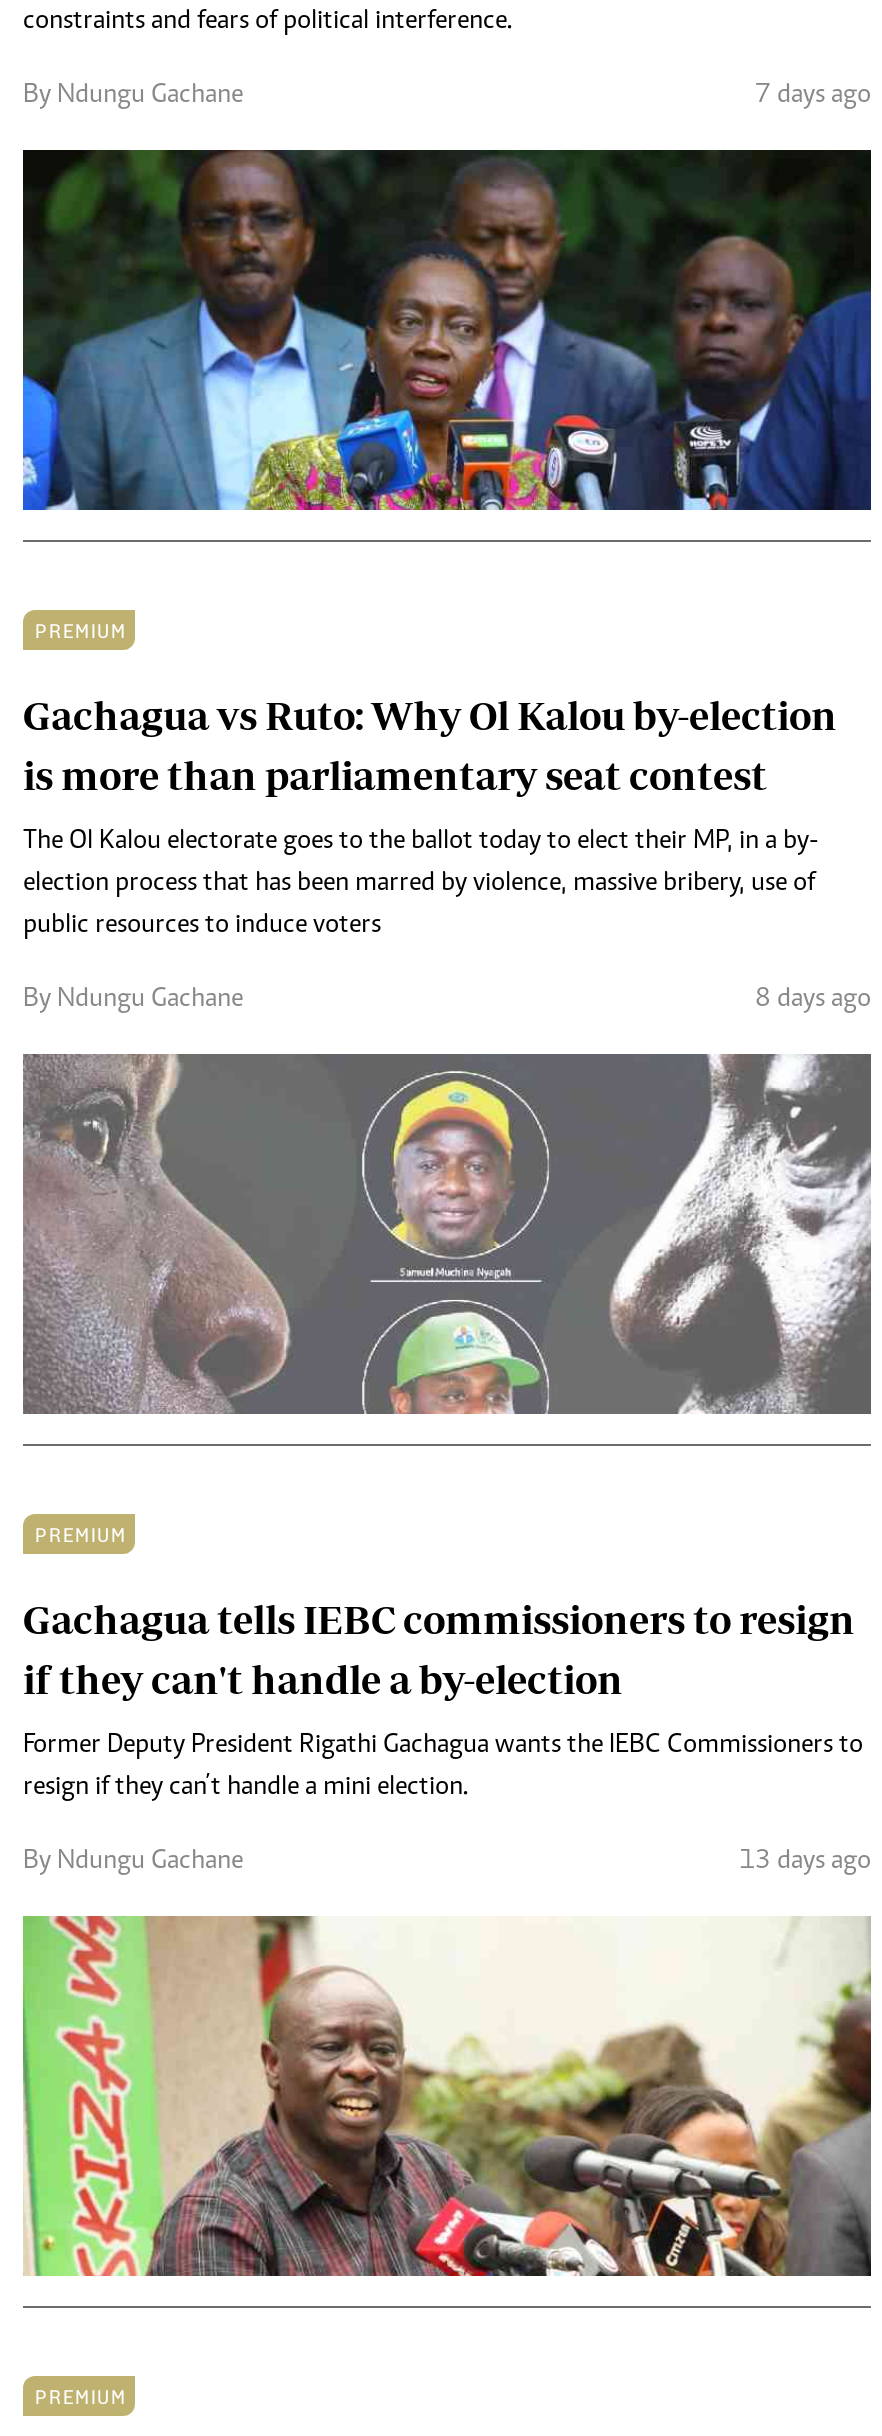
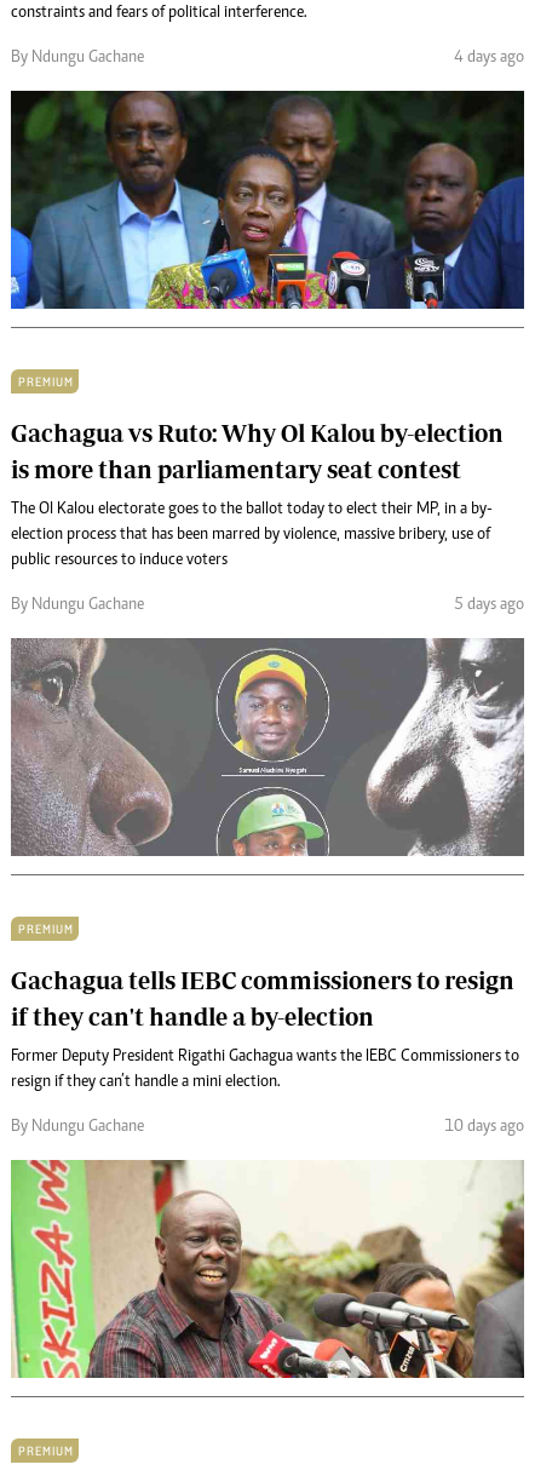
[755,82,871,110] 7 days ago -> [454,50,524,66] 4 days ago
[755,986,871,1014] 8 days ago -> [454,597,524,614] 5 days ago
[739,1848,871,1876] 13 days ago -> [444,1119,524,1136] 10 days ago

